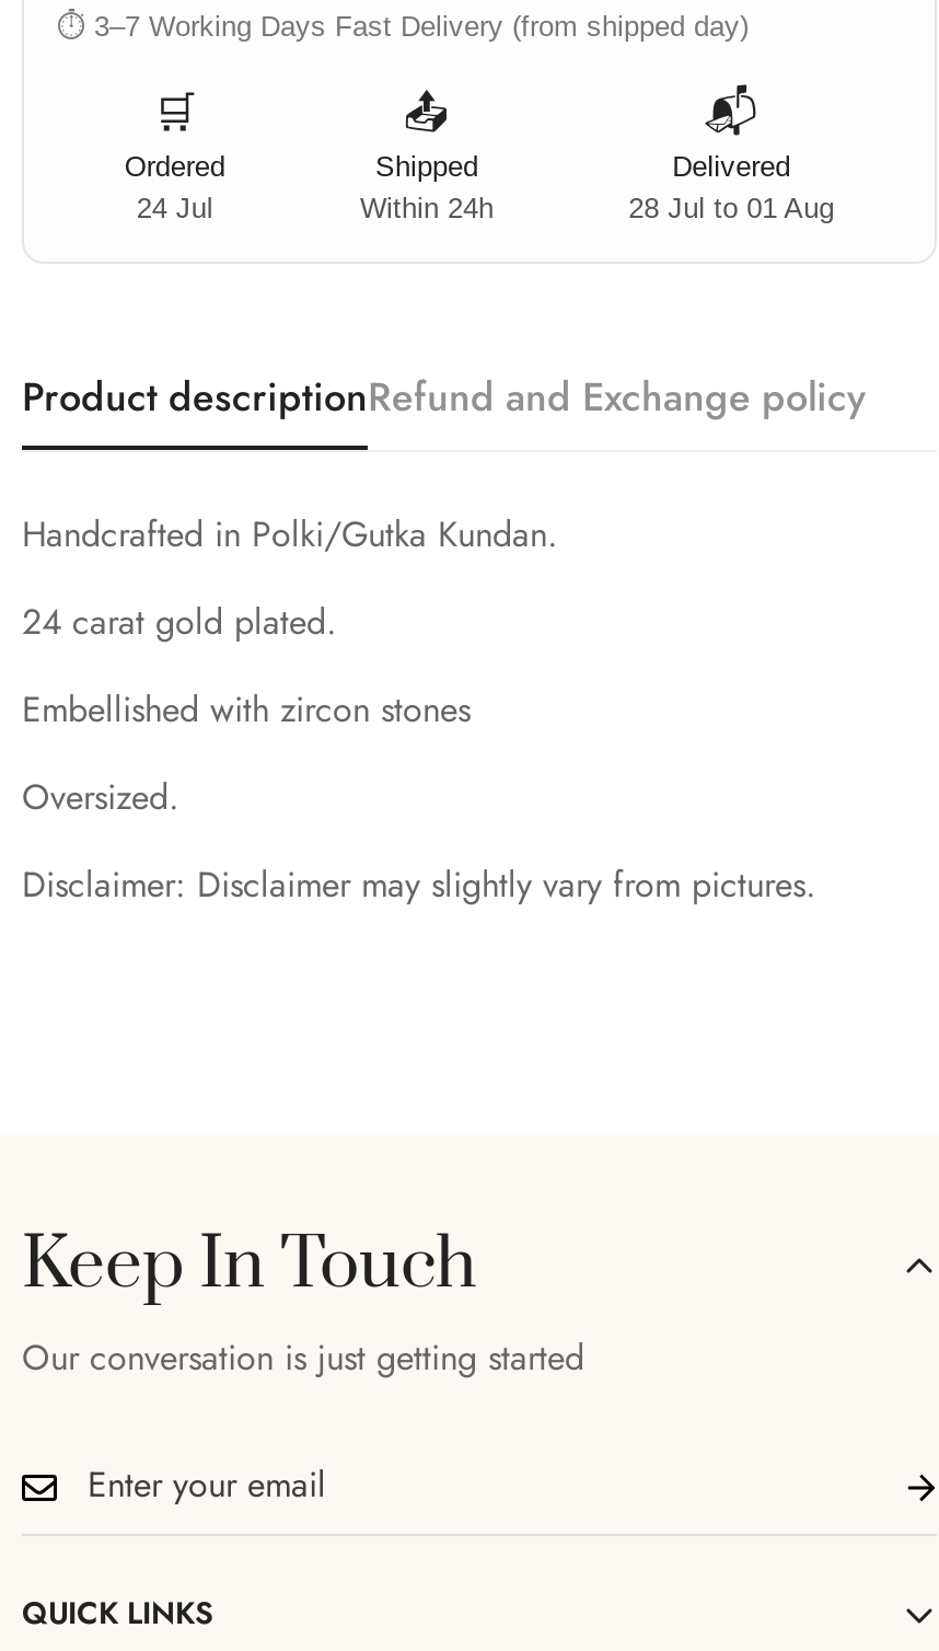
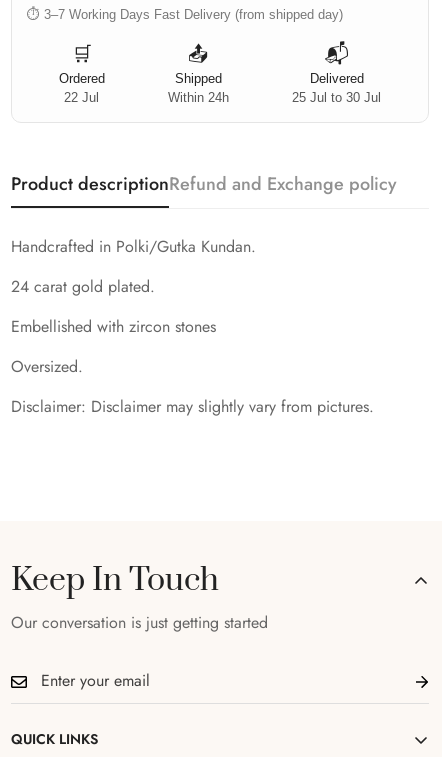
[136,192,213,225] 24 Jul -> [64,90,99,105] 22 Jul
[628,192,834,225] 28 Jul to 01 Aug -> [292,90,381,105] 25 Jul to 30 Jul

